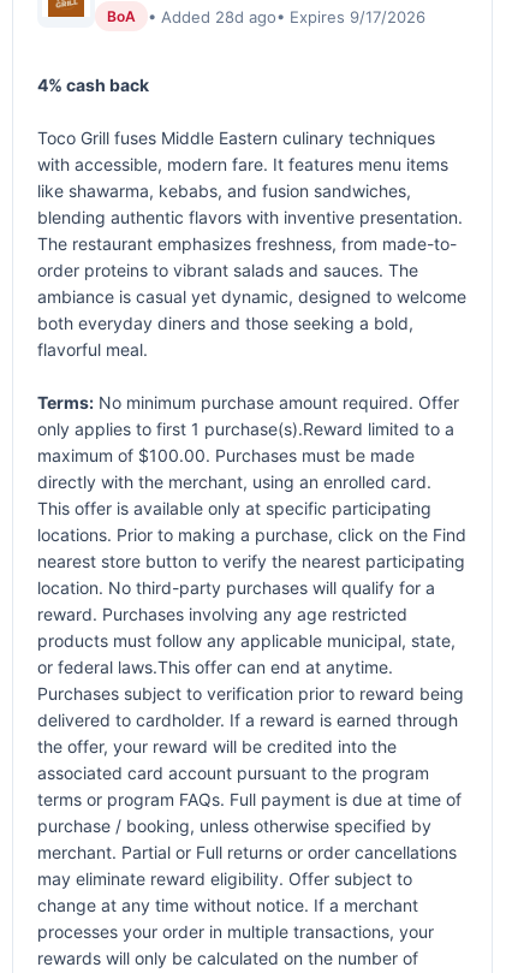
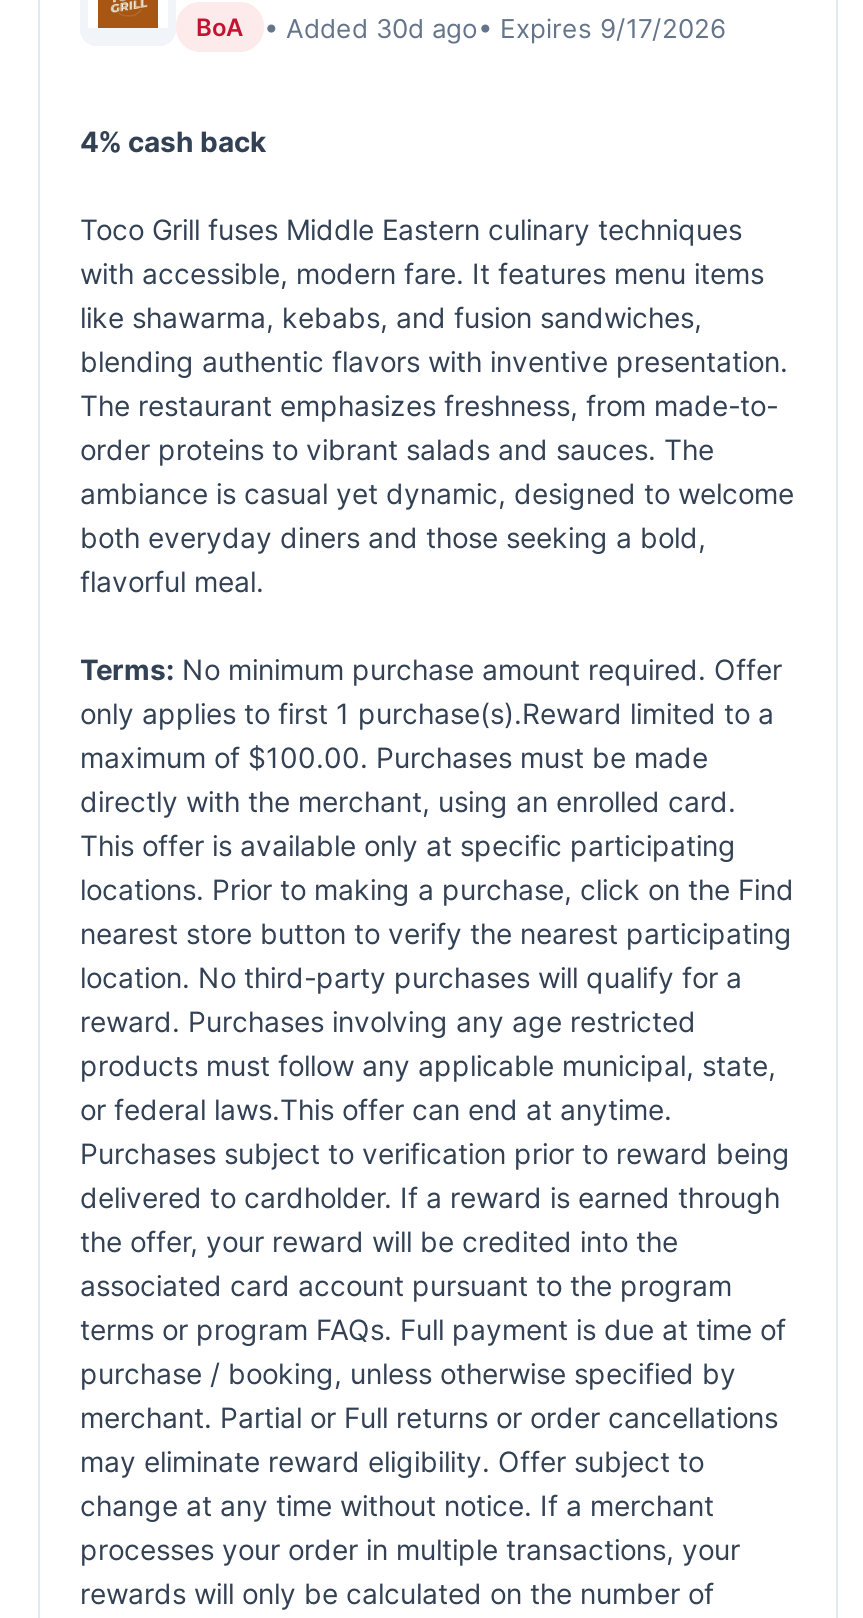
[148,7,425,26] • Added 28d ago• Expires 9/17/2026 -> [264,11,726,43] • Added 30d ago• Expires 9/17/2026

